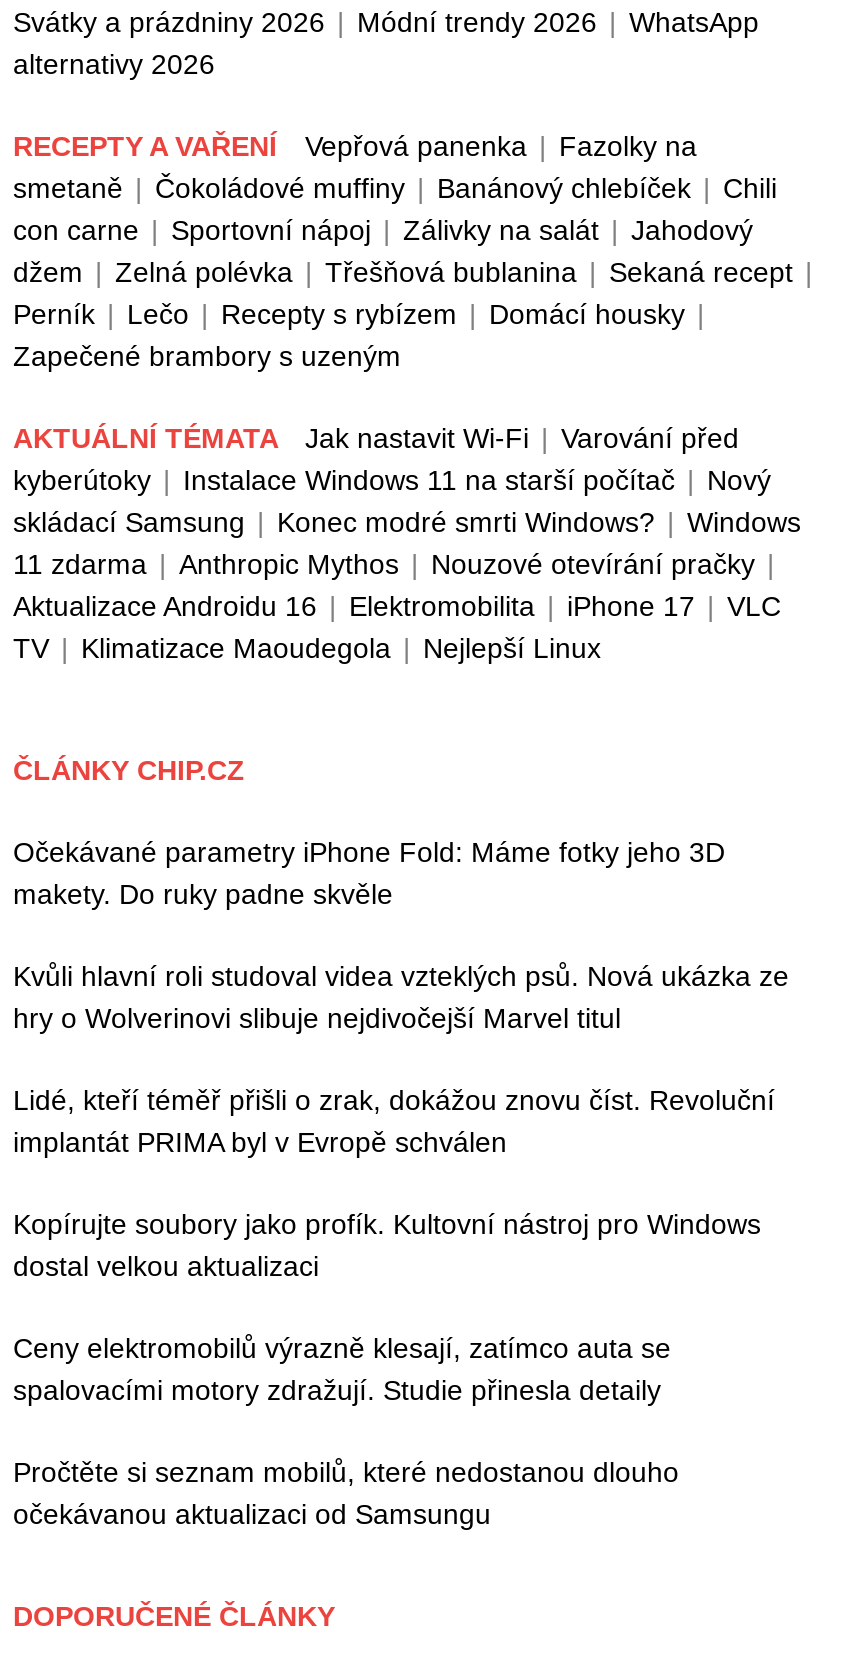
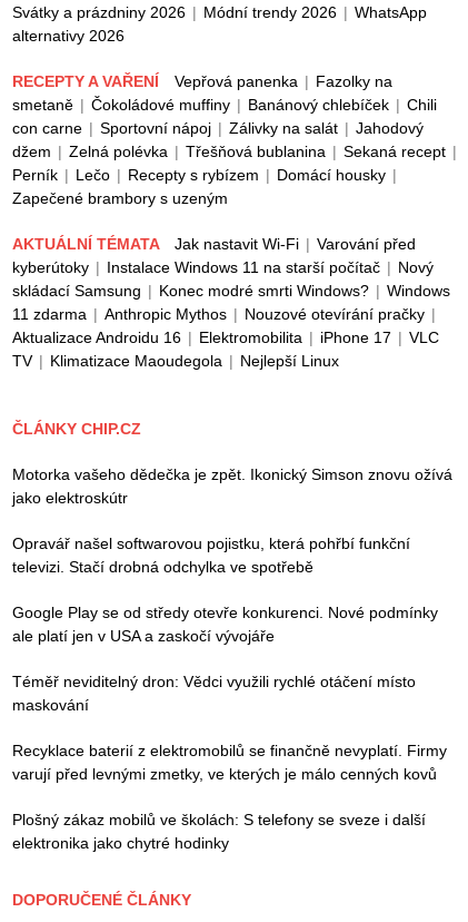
[13,836,725,910] Očekávané parametry iPhone Fold: Máme fotky jeho 3D | makety. Do ruky padne skvěle -> [12,465,452,507] Motorka vašeho dědečka je zpět. Ikonický Simson znovu ožívá | jako elektroskútr
[13,960,789,1034] Kvůli hlavní roli studoval videa vzteklých psů. Nová ukázka ze | hry o Wolverinovi slibuje nejdivočejší Marvel titul -> [12,534,410,576] Opravář našel softwarovou pojistku, která pohřbí funkční | televizi. Stačí drobná odchylka ve spotřebě
[13,1084,775,1158] Lidé, kteří téměř přišli o zrak, dokážou znovu číst. Revoluční | implantát PRIMA byl v Evropě schválen -> [12,604,438,645] Google Play se od středy otevře konkurenci. Nové podmínky | ale platí jen v USA a zaskočí vývojáře
[13,1208,761,1282] Kopírujte soubory jako profík. Kultovní nástroj pro Windows | dostal velkou aktualizaci -> [12,673,416,714] Téměř neviditelný dron: Vědci využili rychlé otáčení místo | maskování
[13,1332,671,1406] Ceny elektromobilů výrazně klesají, zatímco auta se | spalovacími motory zdražují. Studie přinesla detaily -> [12,742,447,783] Recyklace baterií z elektromobilů se finančně nevyplatí. Firmy | varují před levnými zmetky, ve kterých je málo cenných kovů
[13,1456,679,1530] Pročtěte si seznam mobilů, které nedostanou dlouho | očekávanou aktualizaci od Samsungu -> [12,811,426,852] Plošný zákaz mobilů ve školách: S telefony se sveze i další | elektronika jako chytré hodinky

